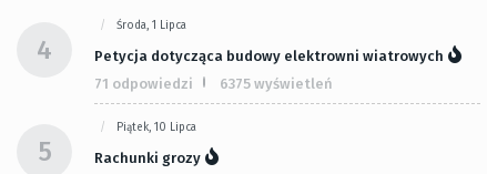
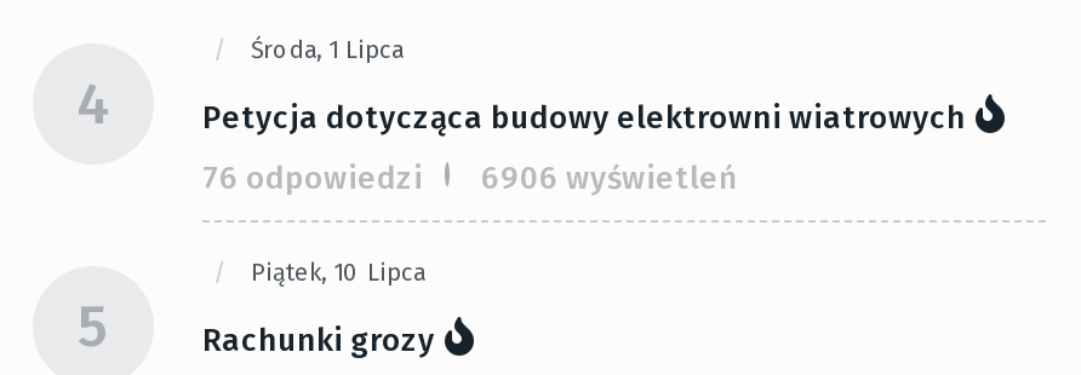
[94,75,193,92] 71 odpowiedzi -> [202,159,423,195] 76 odpowiedzi
[220,75,333,92] 6375 wyświetleń -> [481,159,738,195] 6906 wyświetleń

